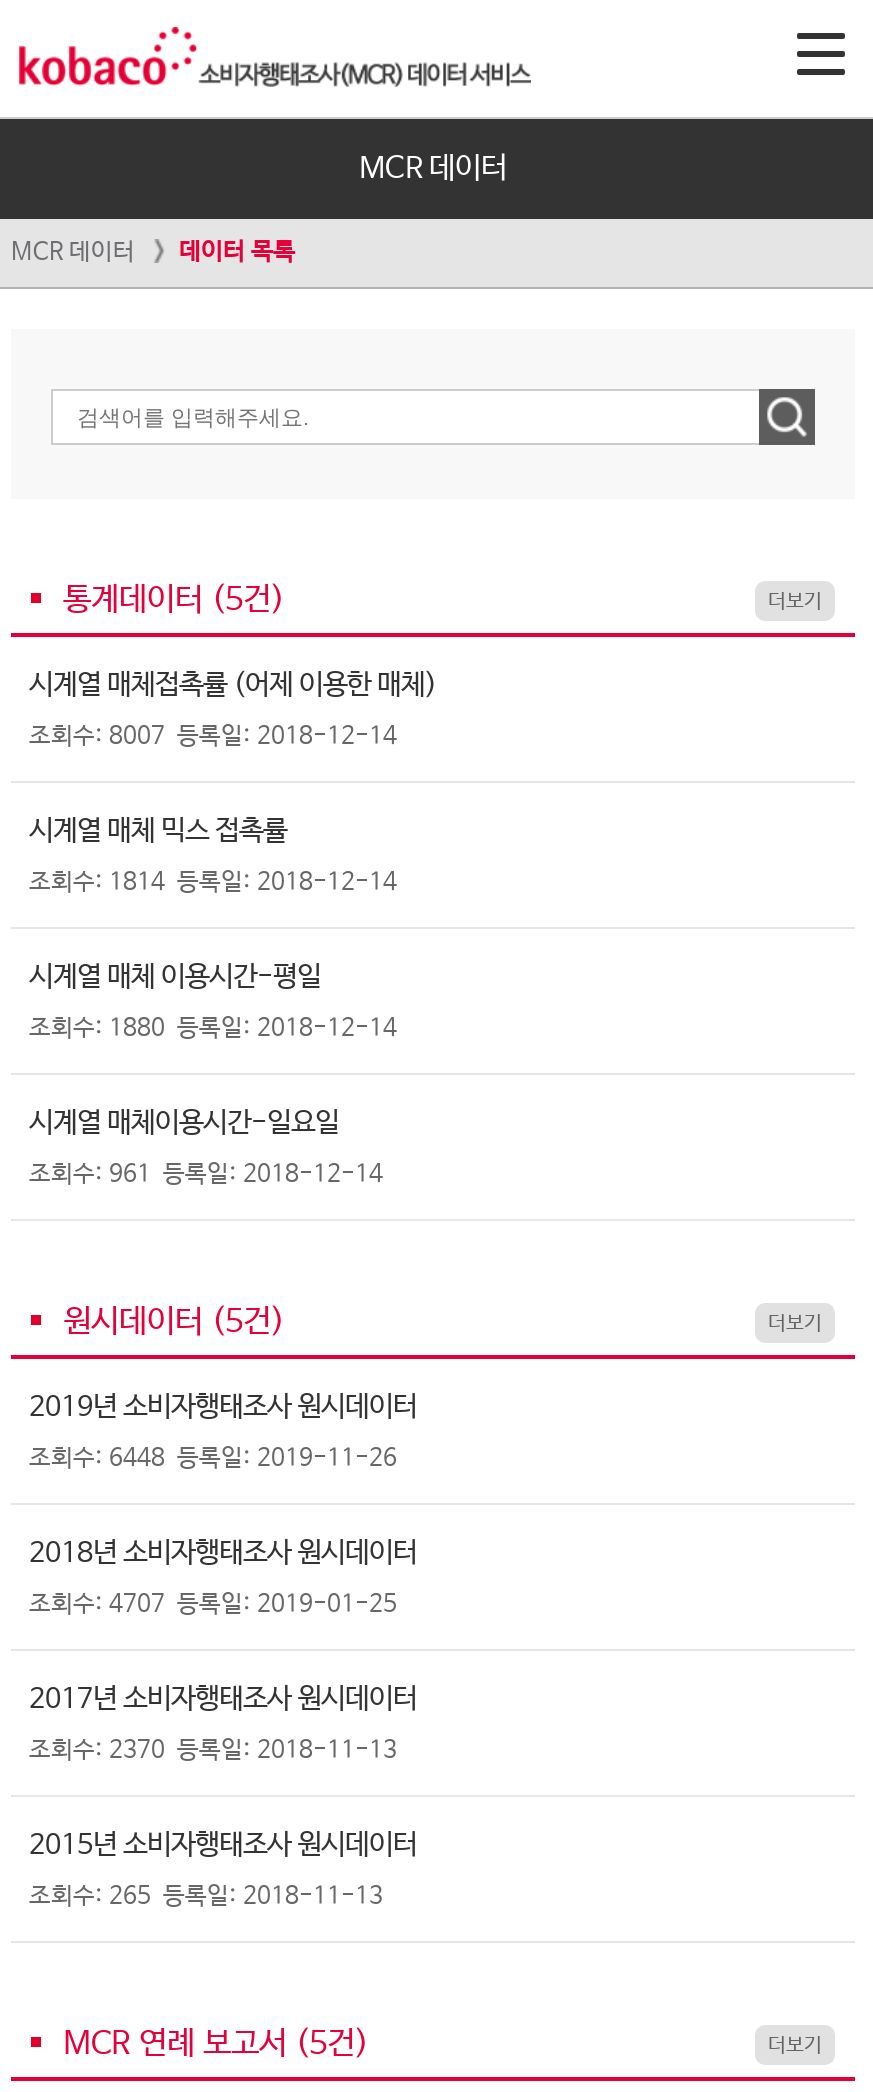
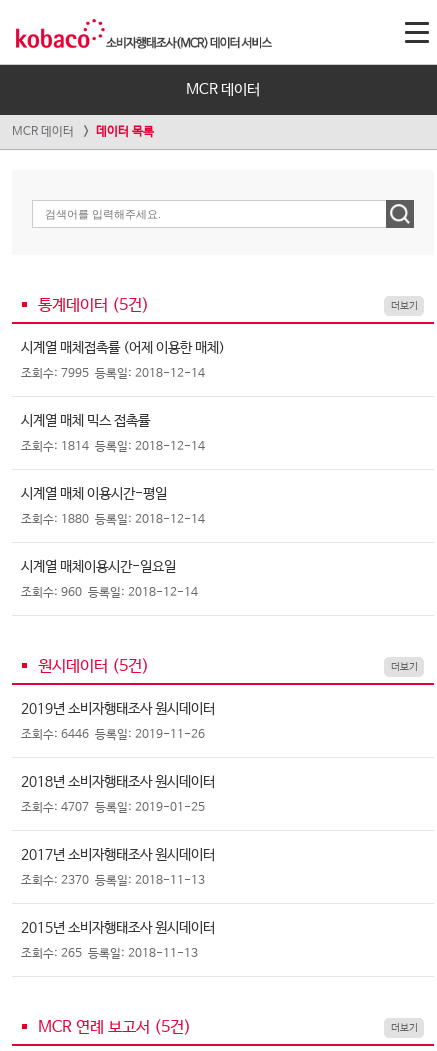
[29,723,397,751] 조회수: 8007 등록일: 2018-12-14 -> [21,367,205,381] 조회수: 7995 등록일: 2018-12-14
[29,1161,383,1189] 조회수: 961 등록일: 2018-12-14 -> [21,586,198,600] 조회수: 960 등록일: 2018-12-14
[29,1445,397,1473] 조회수: 6448 등록일: 2019-11-26 -> [21,728,205,742] 조회수: 6446 등록일: 2019-11-26

